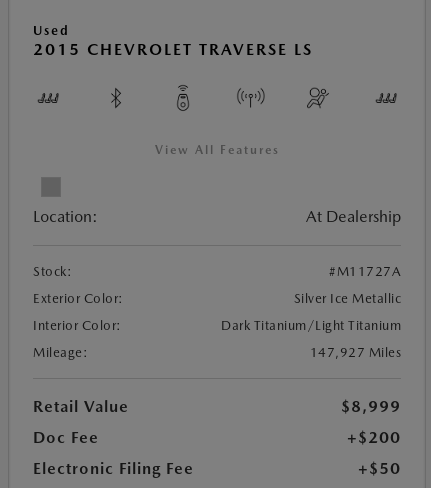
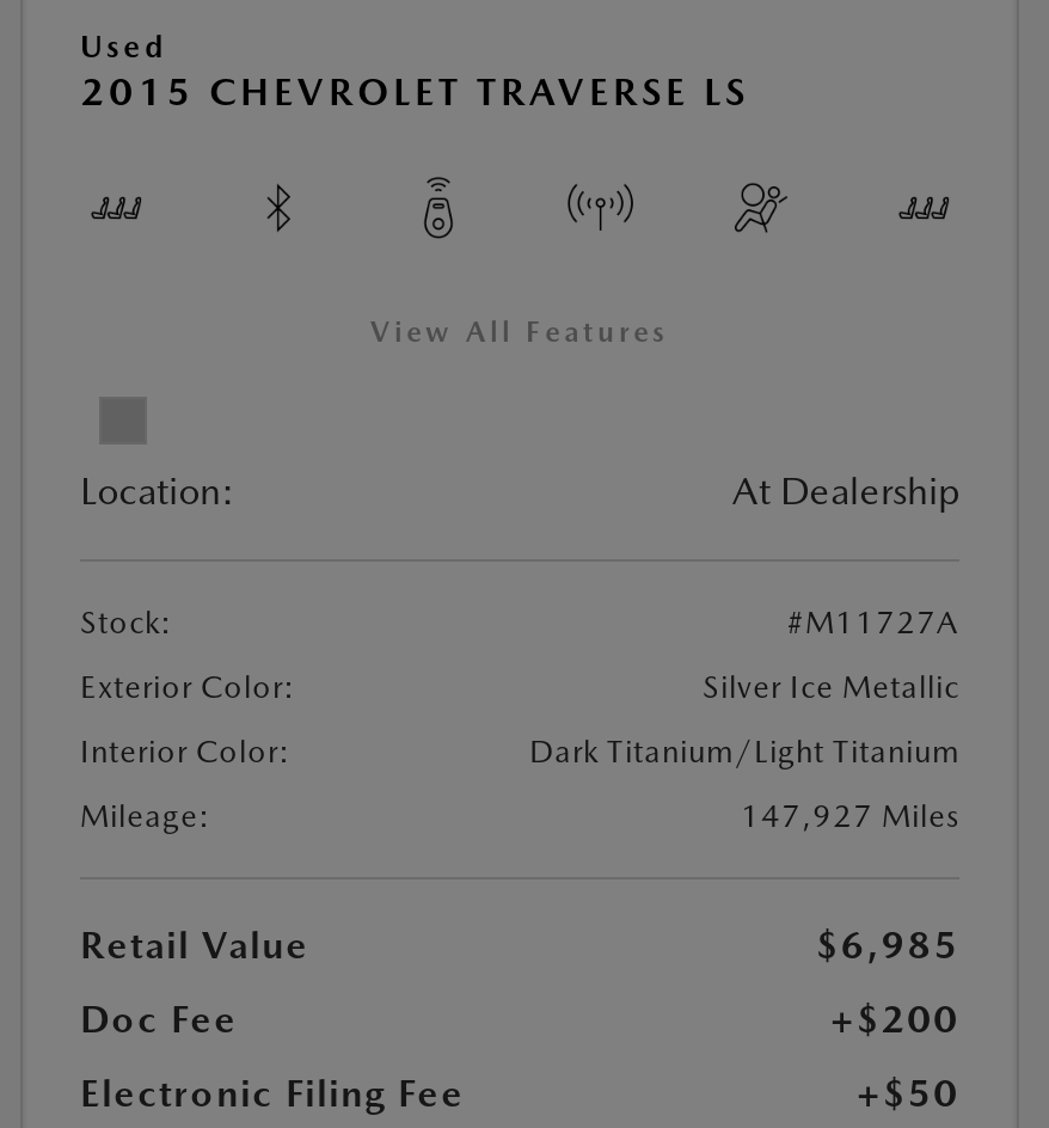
[341,397,401,416] $8,999 -> [816,922,959,968] $6,985

